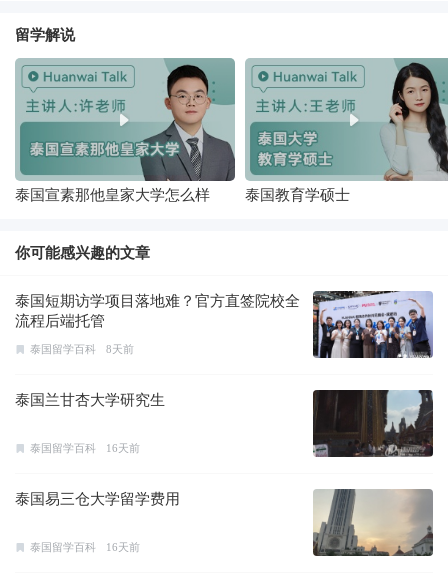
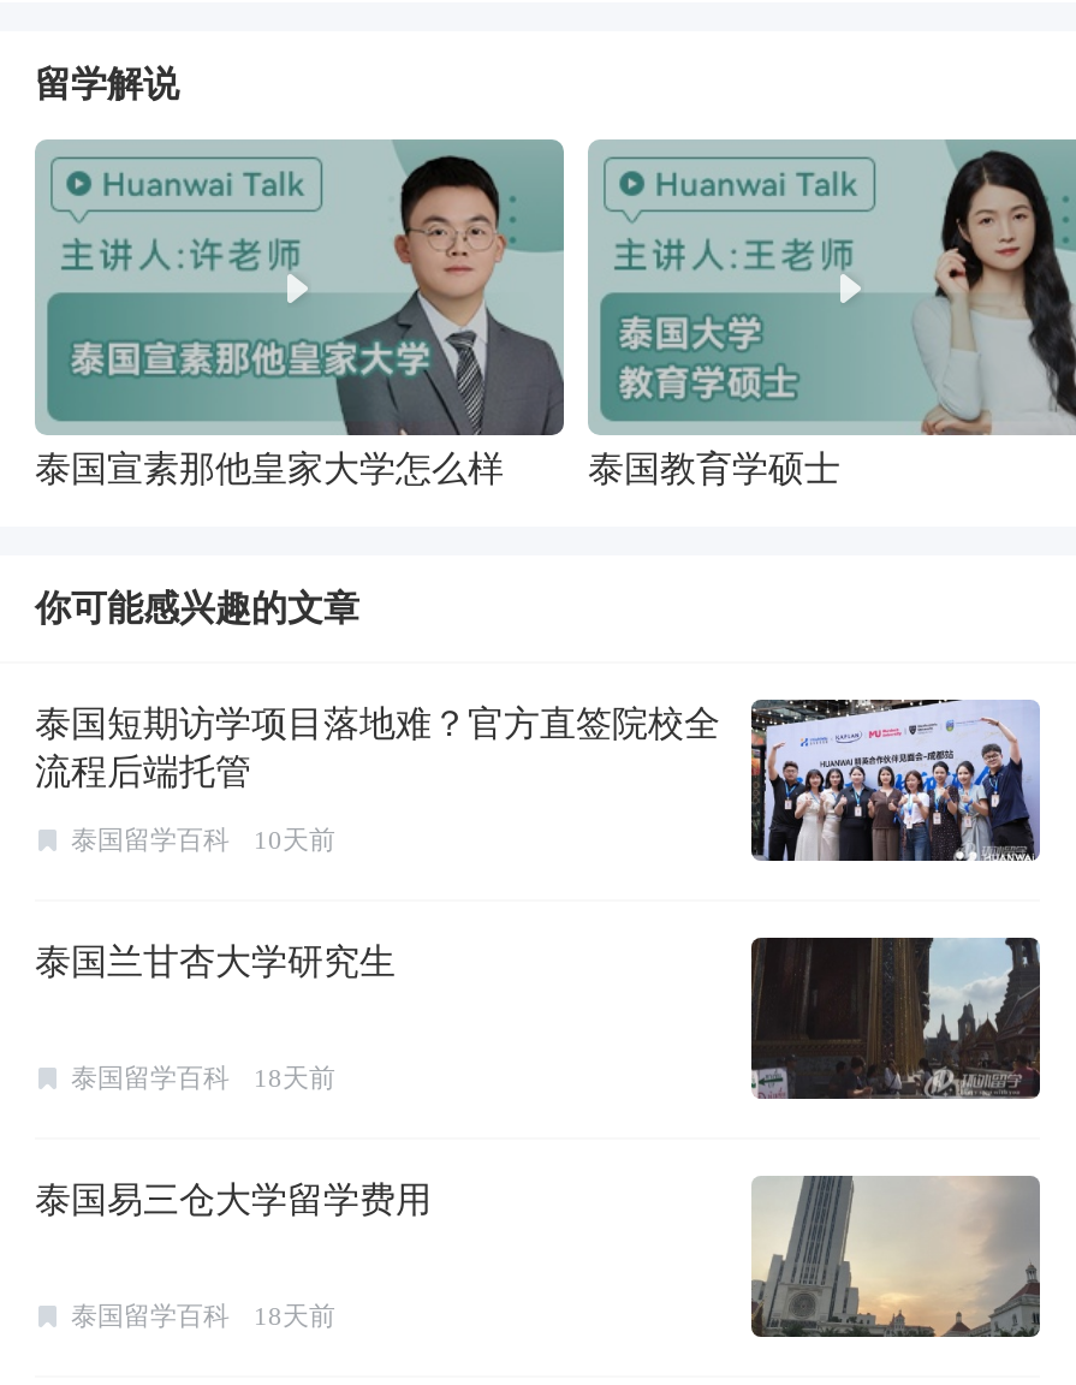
[30,343,134,355] 泰国留学百科 8天前 -> [71,825,335,854] 泰国留学百科 10天前
[30,442,140,454] 泰国留学百科 16天前 -> [71,1064,335,1092] 泰国留学百科 18天前
[30,541,140,553] 泰国留学百科 16天前 -> [71,1302,335,1330] 泰国留学百科 18天前

